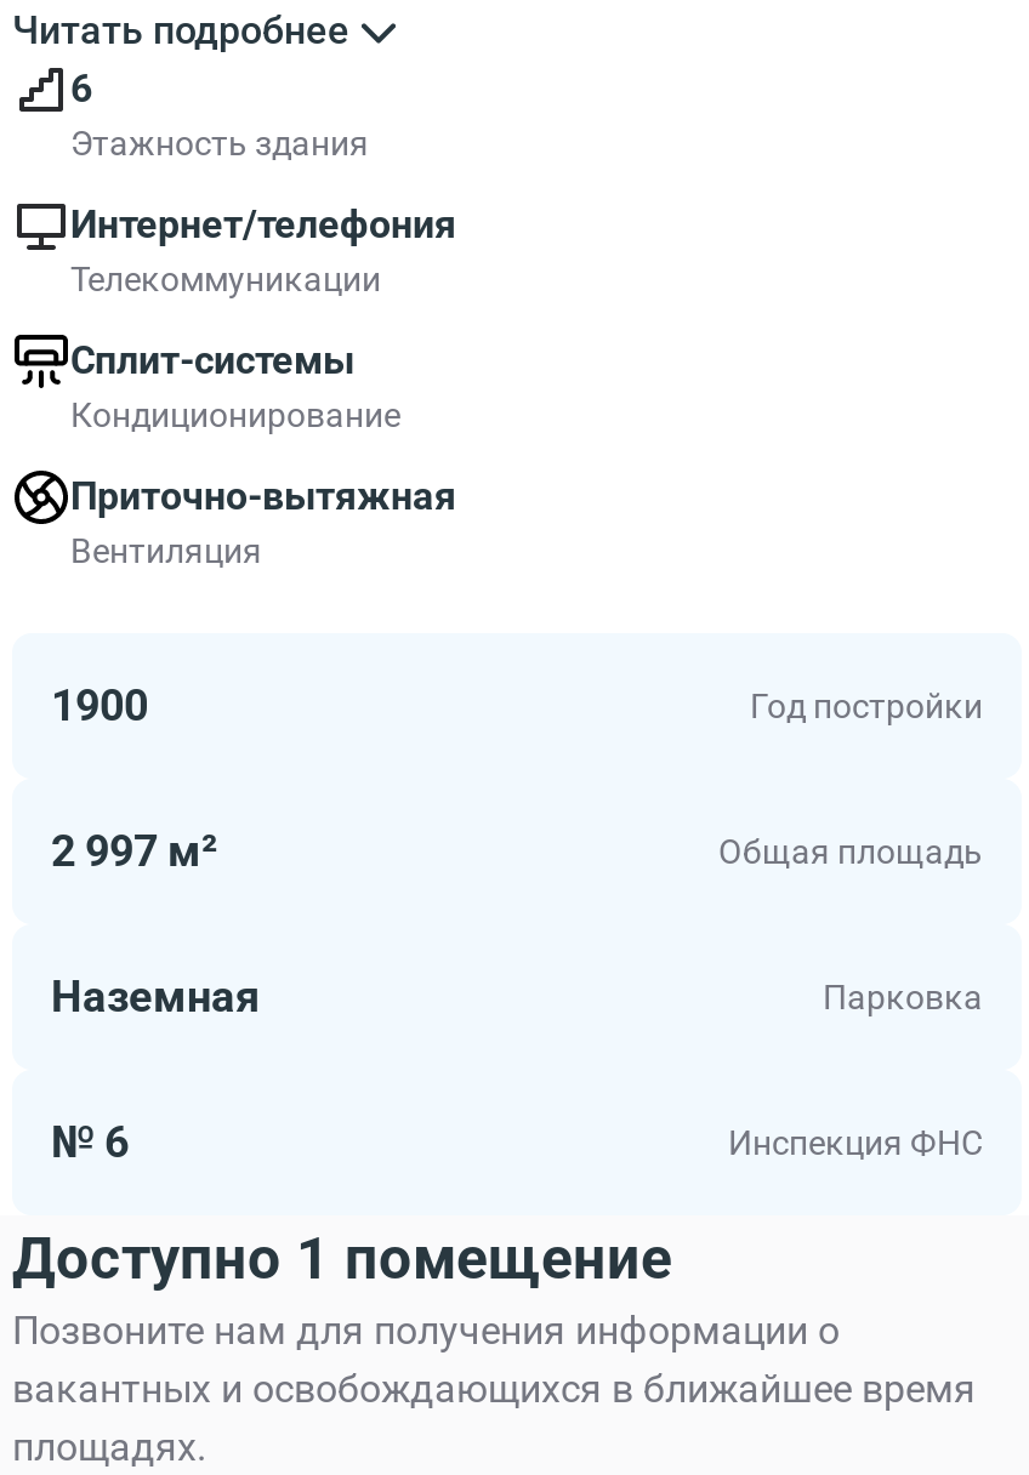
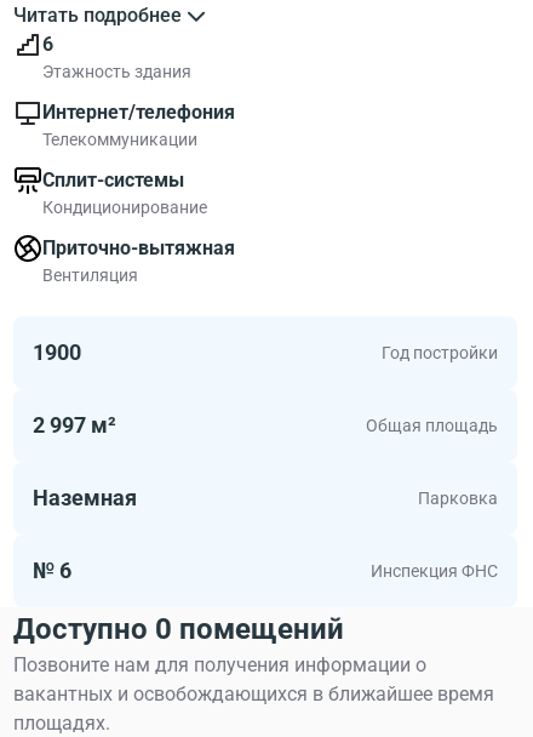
[12,1225,672,1293] Доступно 1 помещение -> [13,612,344,646] Доступно 0 помещений

